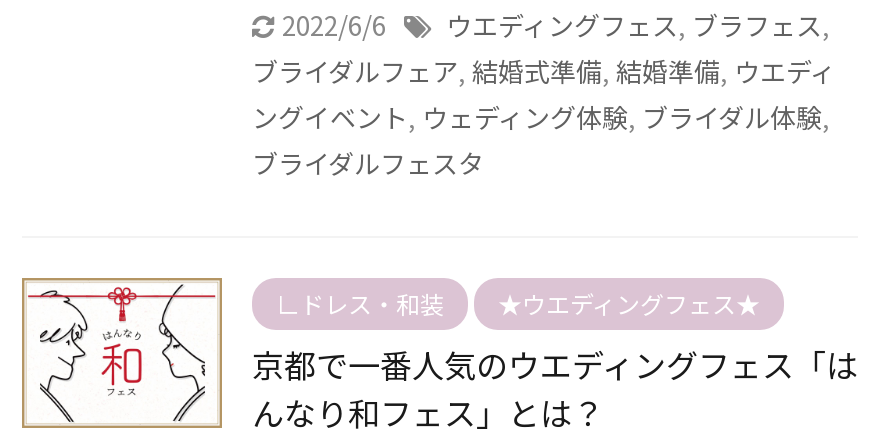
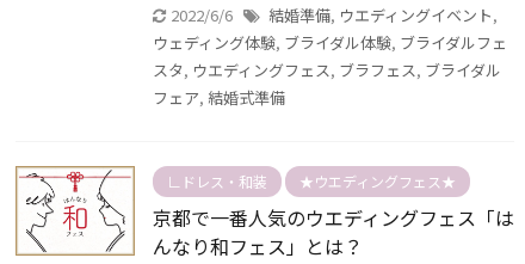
[252,6,836,182] ウエディングフェス,ブラフェス, | ブライダルフェア,結婚式準備,結婚準備,ウエディ | ングイベント,ウェディング体験,ブライダル体験, | ブライダルフェスタ -> [153,4,507,109] 結婚準備,ウエディングイベント, | ウェディング体験,ブライダル体験,ブライダルフェ | スタ,ウエディングフェス,ブラフェス,ブライダル | フェア,結婚式準備

